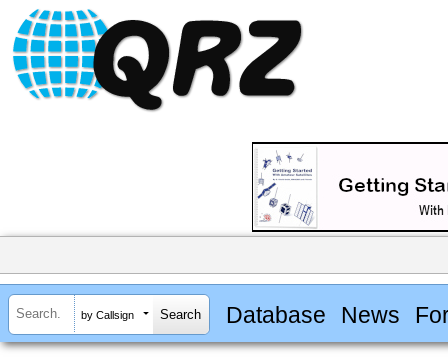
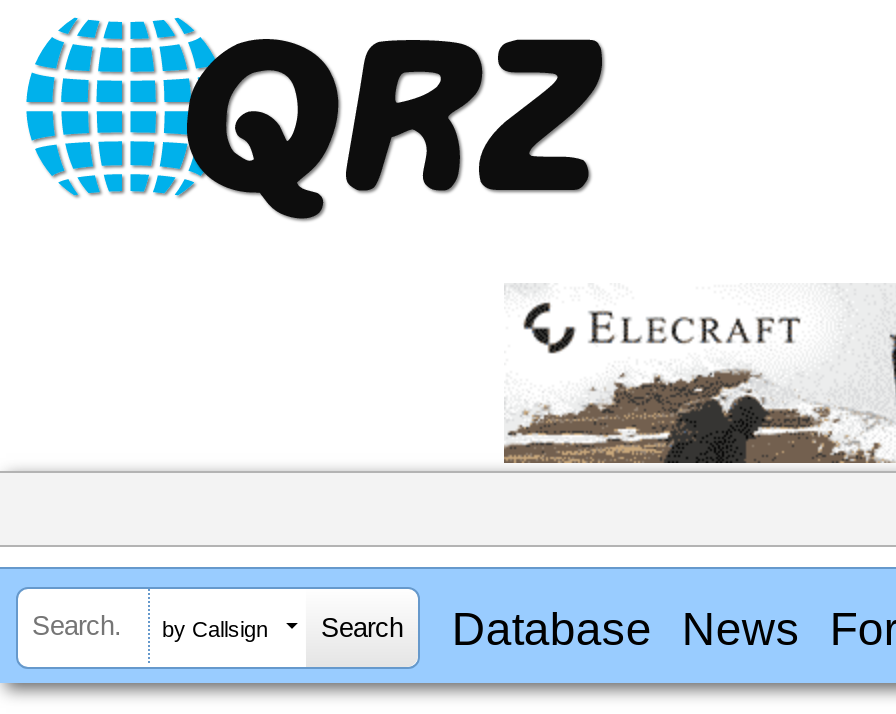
[251,141,445,233] [image] -> [502,283,890,465] [image]

